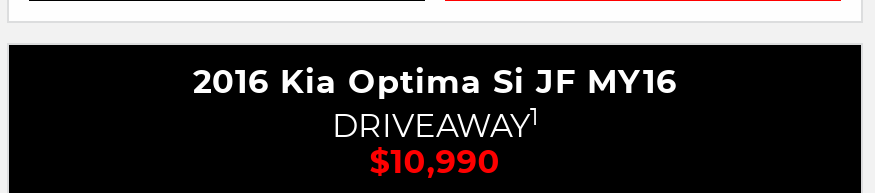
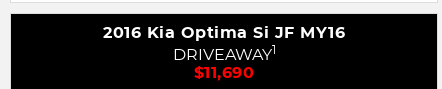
[369,143,501,181] $10,990 -> [194,63,254,82] $11,690

